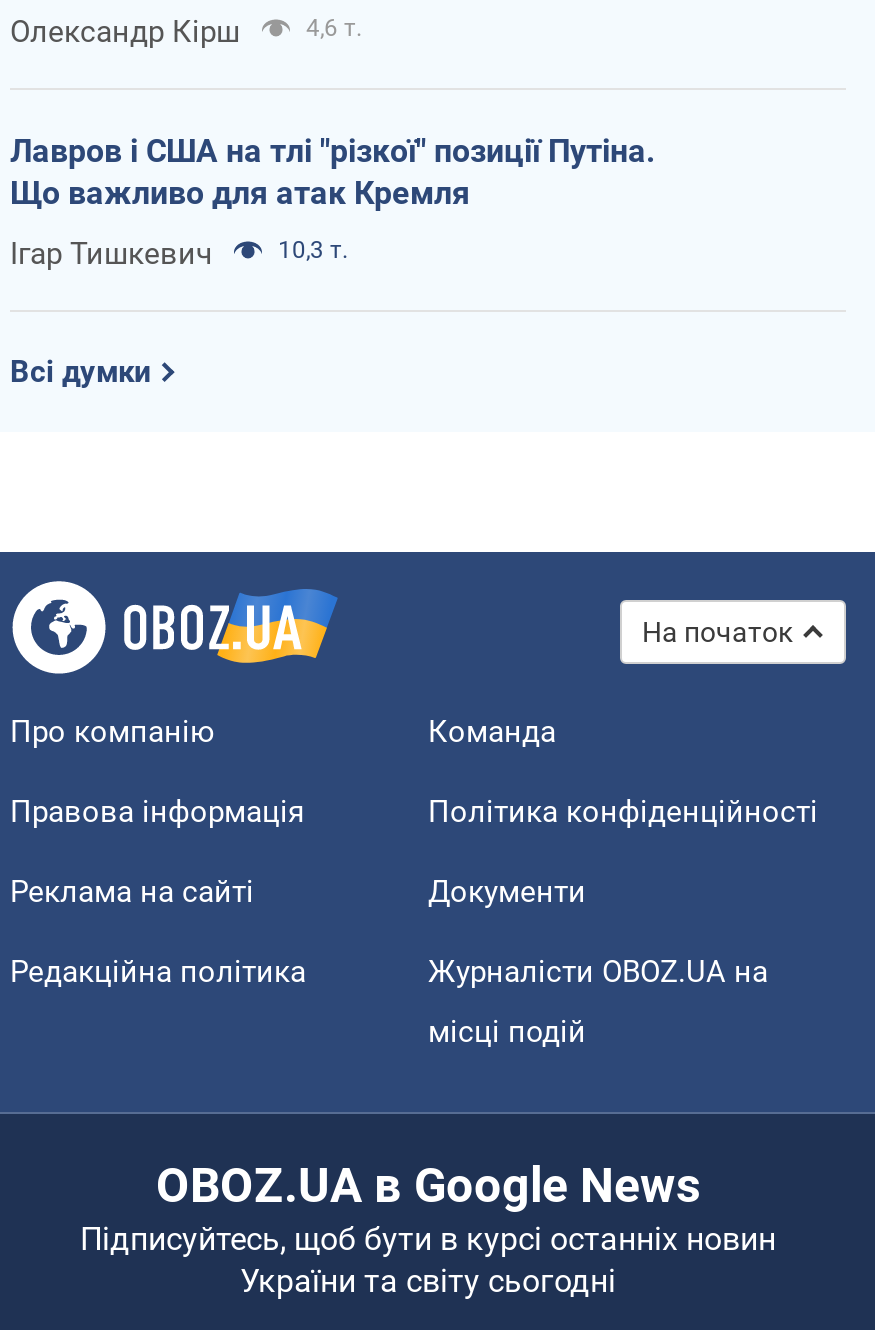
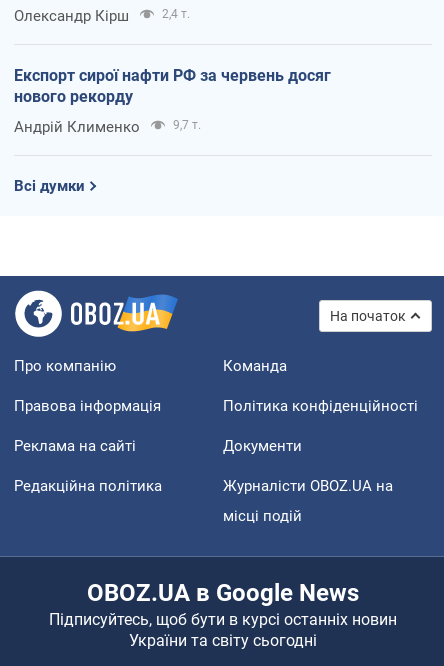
[306,13,362,41] 4,6 т. -> [162,7,190,21] 2,4 т.
[10,131,656,211] Лавров і США на тлі "різкої" позиції Путіна. | Що важливо для атак Кремля -> [14,66,331,106] Експорт сирої нафти РФ за червень досяг | нового рекорду
[10,235,348,271] Ігар Тишкевич | 10,3 т. -> [14,118,201,136] Андрій Клименко | 9,7 т.

